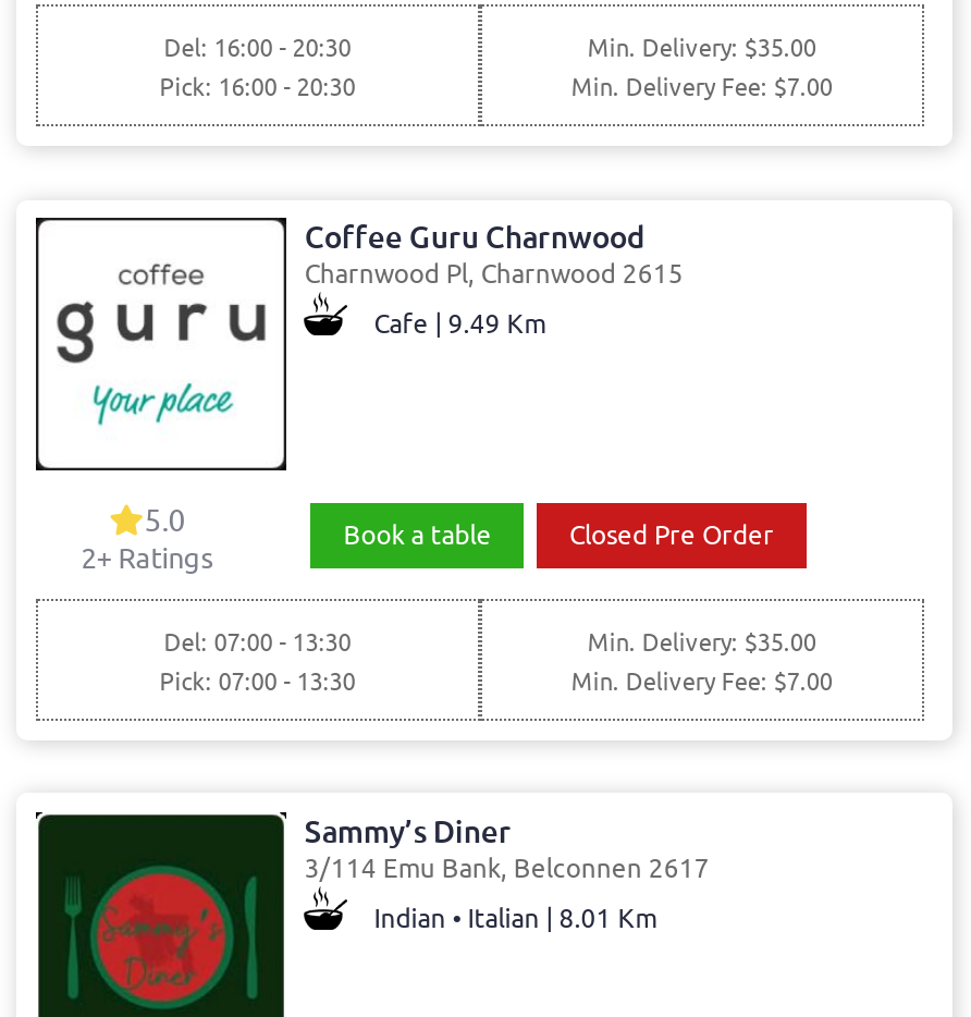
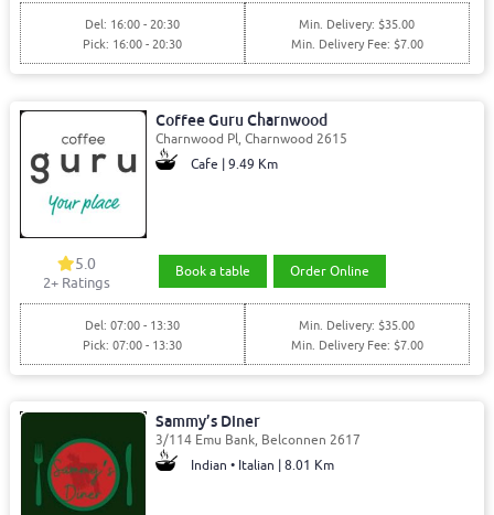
[569,518,774,553] Closed Pre Order -> [290,262,369,280] Order Online

